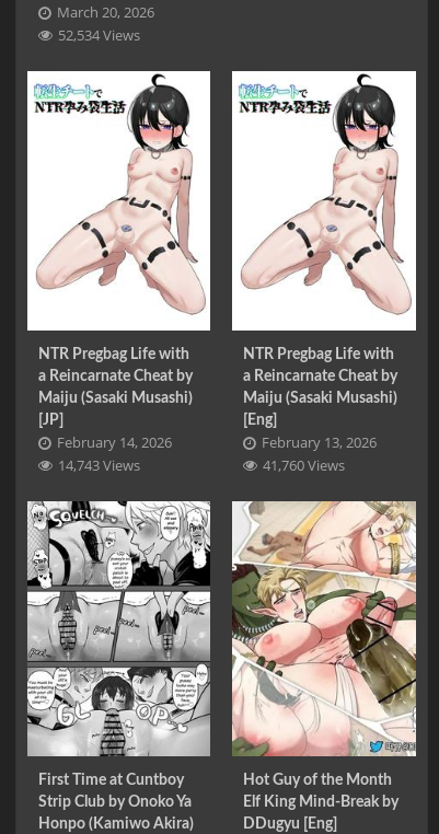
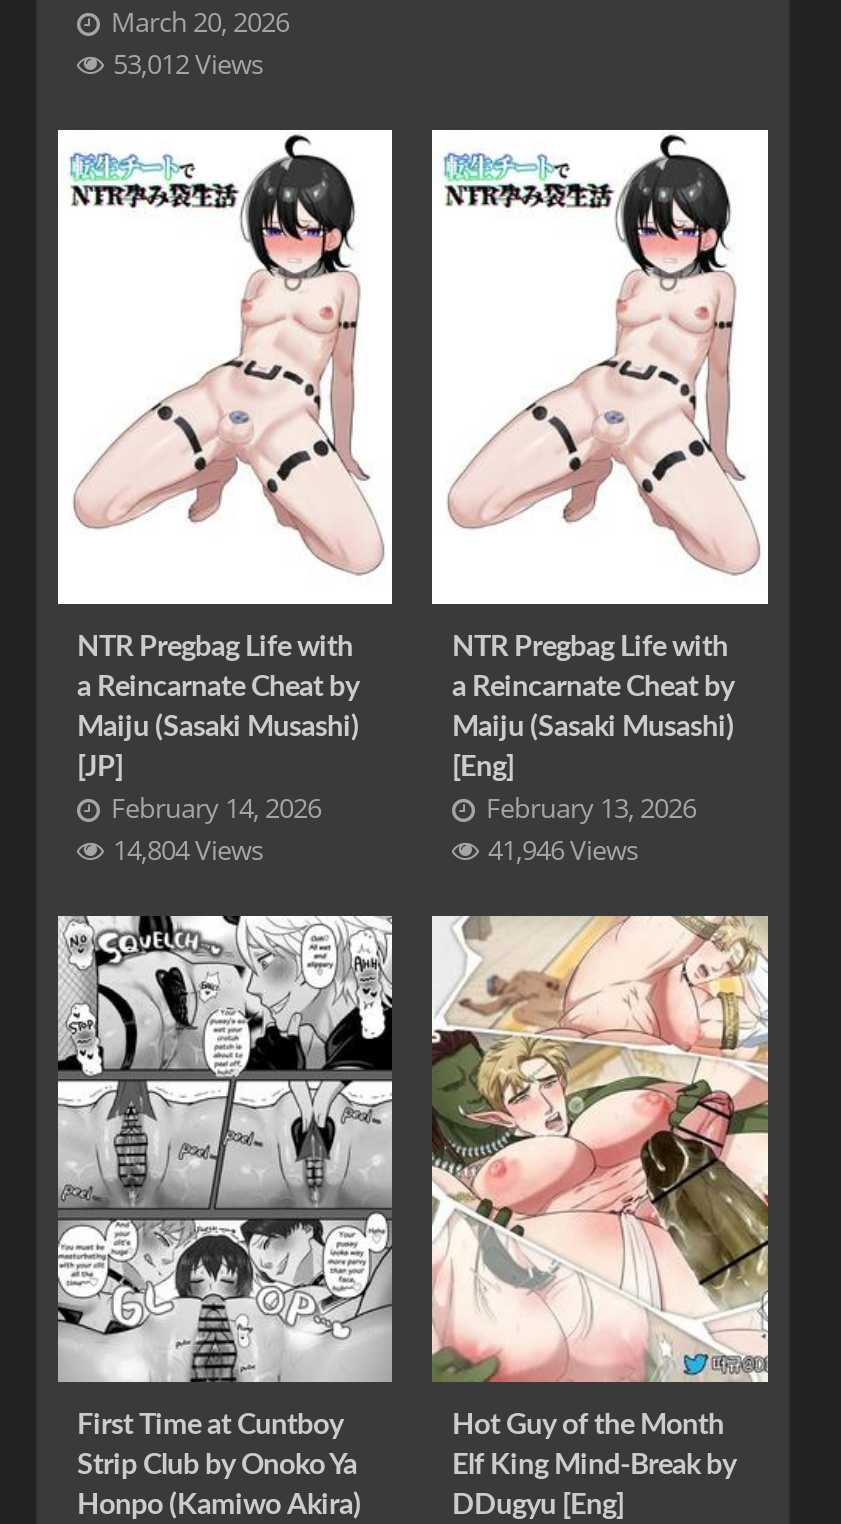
[57,25,140,45] 52,534 Views -> [113,46,263,82] 53,012 Views
[57,455,140,475] 14,743 Views -> [113,832,263,868] 14,804 Views
[263,455,345,475] 41,760 Views -> [488,832,638,868] 41,946 Views

